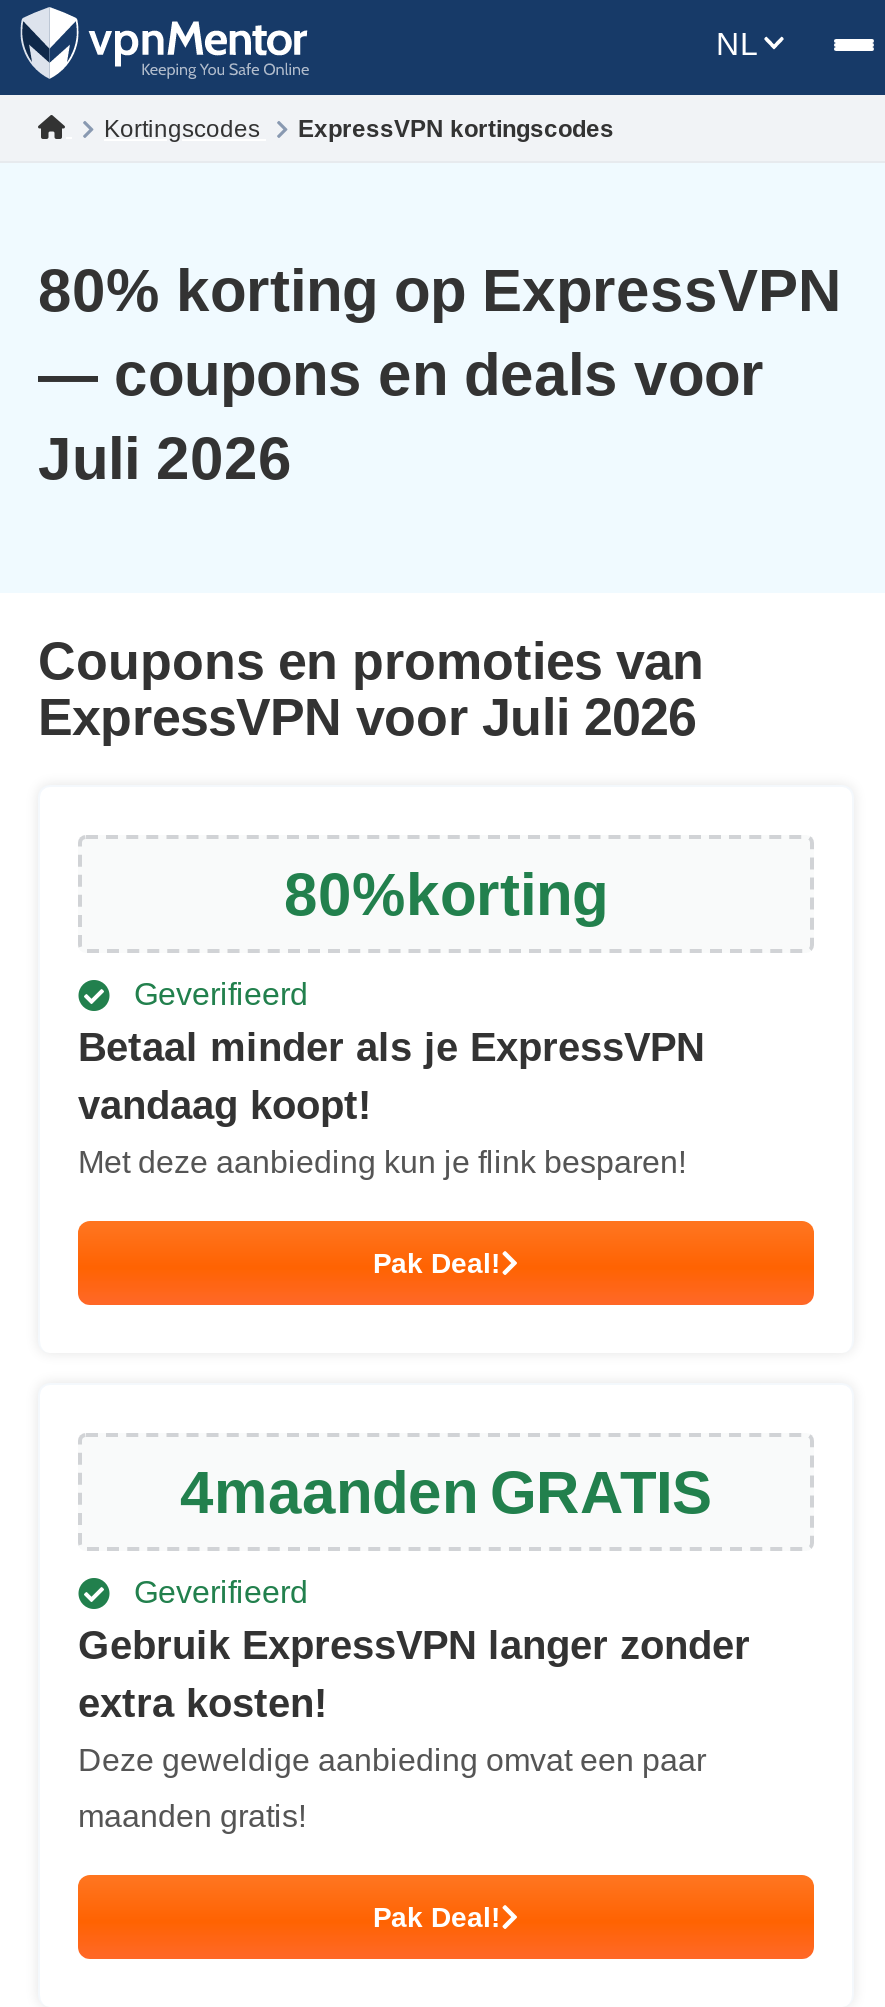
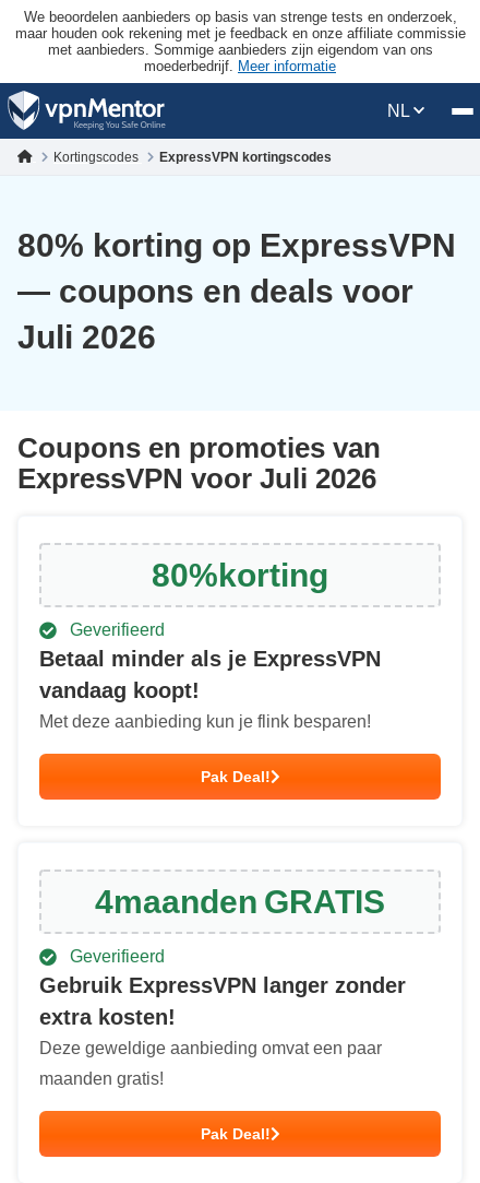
none -> [15,9,465,74] We beoordelen aanbieders op basis van strenge tests en onderzoek, | maar houden ook rekening met je feedback en onze affiliate commissie | met aanbieders. Sommige aanbieders zijn eigendom van ons | moederbedrijf. Meer informatie

